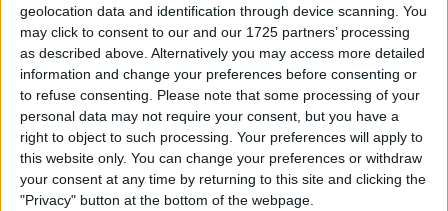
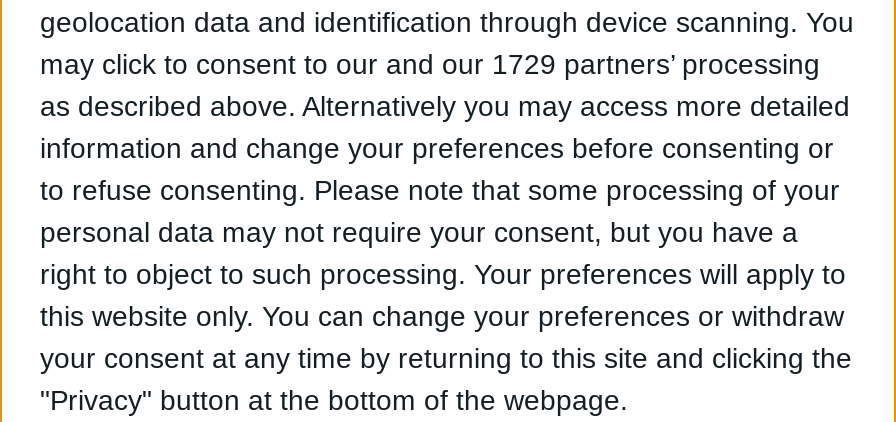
[20,24,410,40] may click to consent to our and our 1725 partners’ processing -> [40,48,820,80] may click to consent to our and our 1729 partners’ processing

